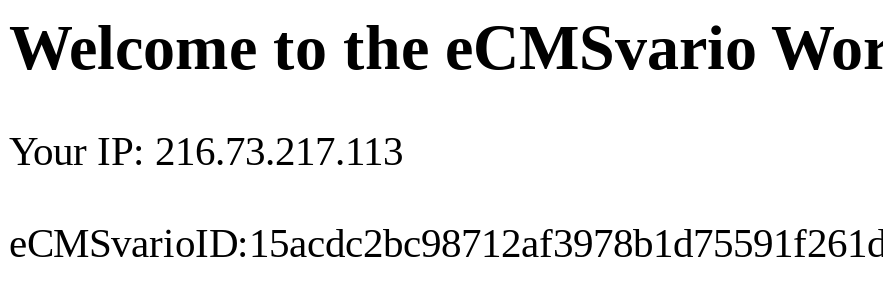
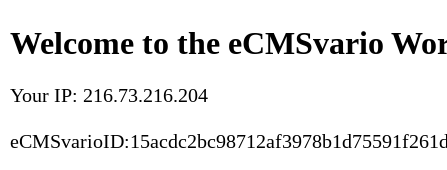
[9,129,403,173] Your IP: 216.73.217.113 -> [10,84,208,106] Your IP: 216.73.216.204

